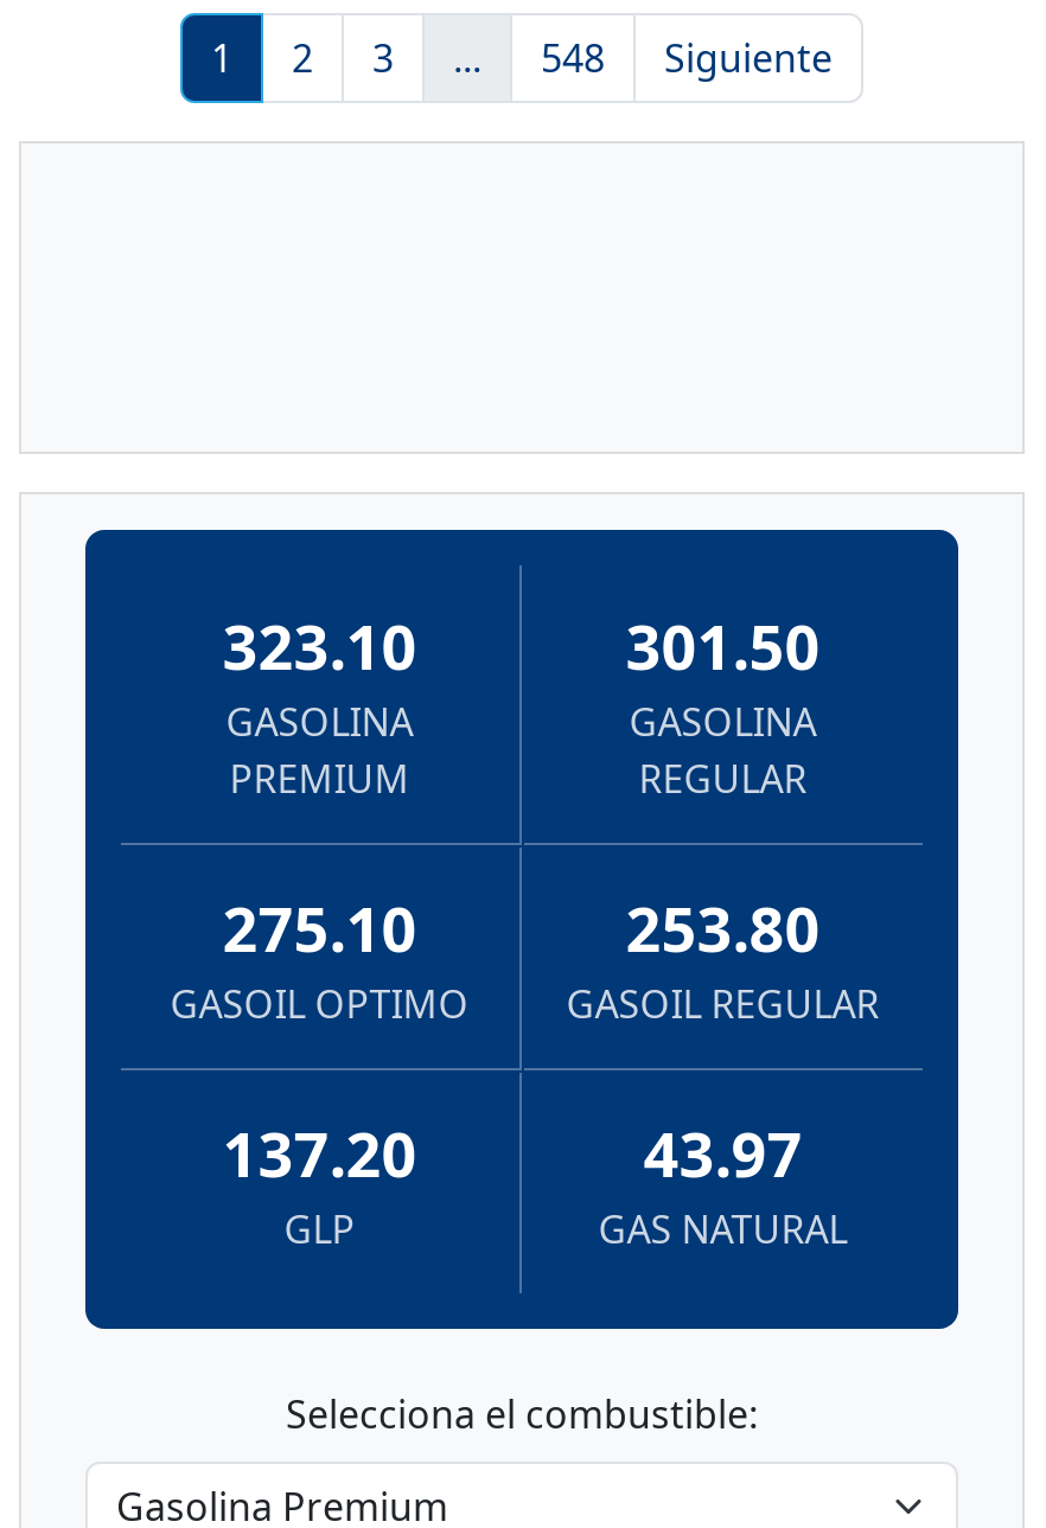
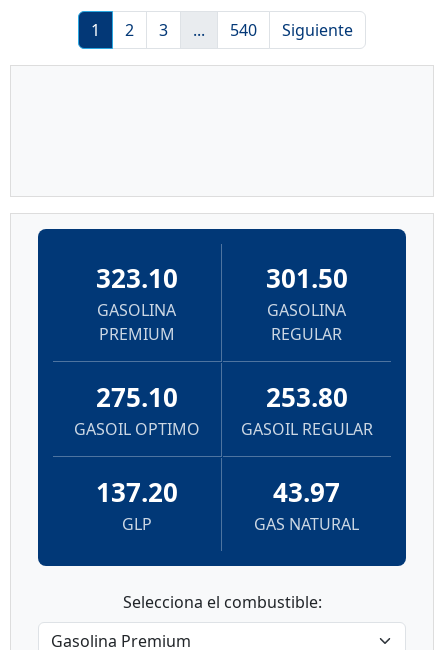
[541,31,605,83] 548 -> [230,19,257,41] 540

